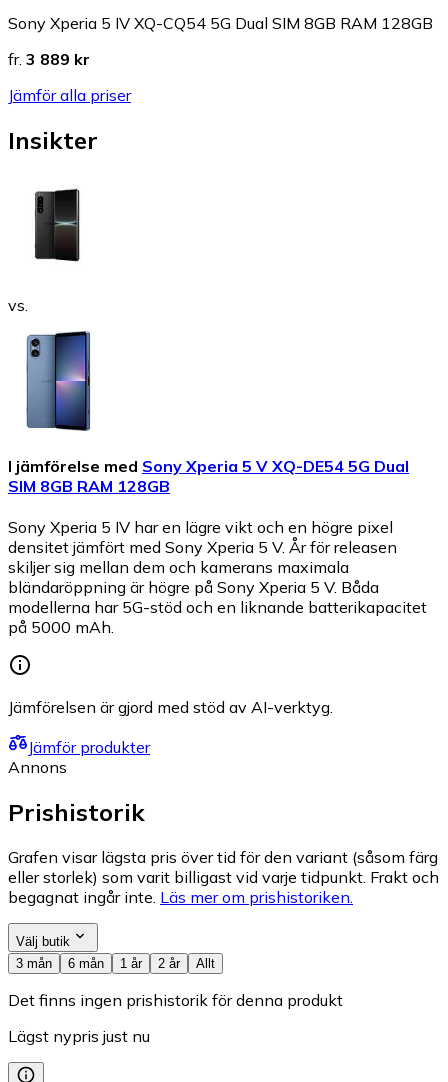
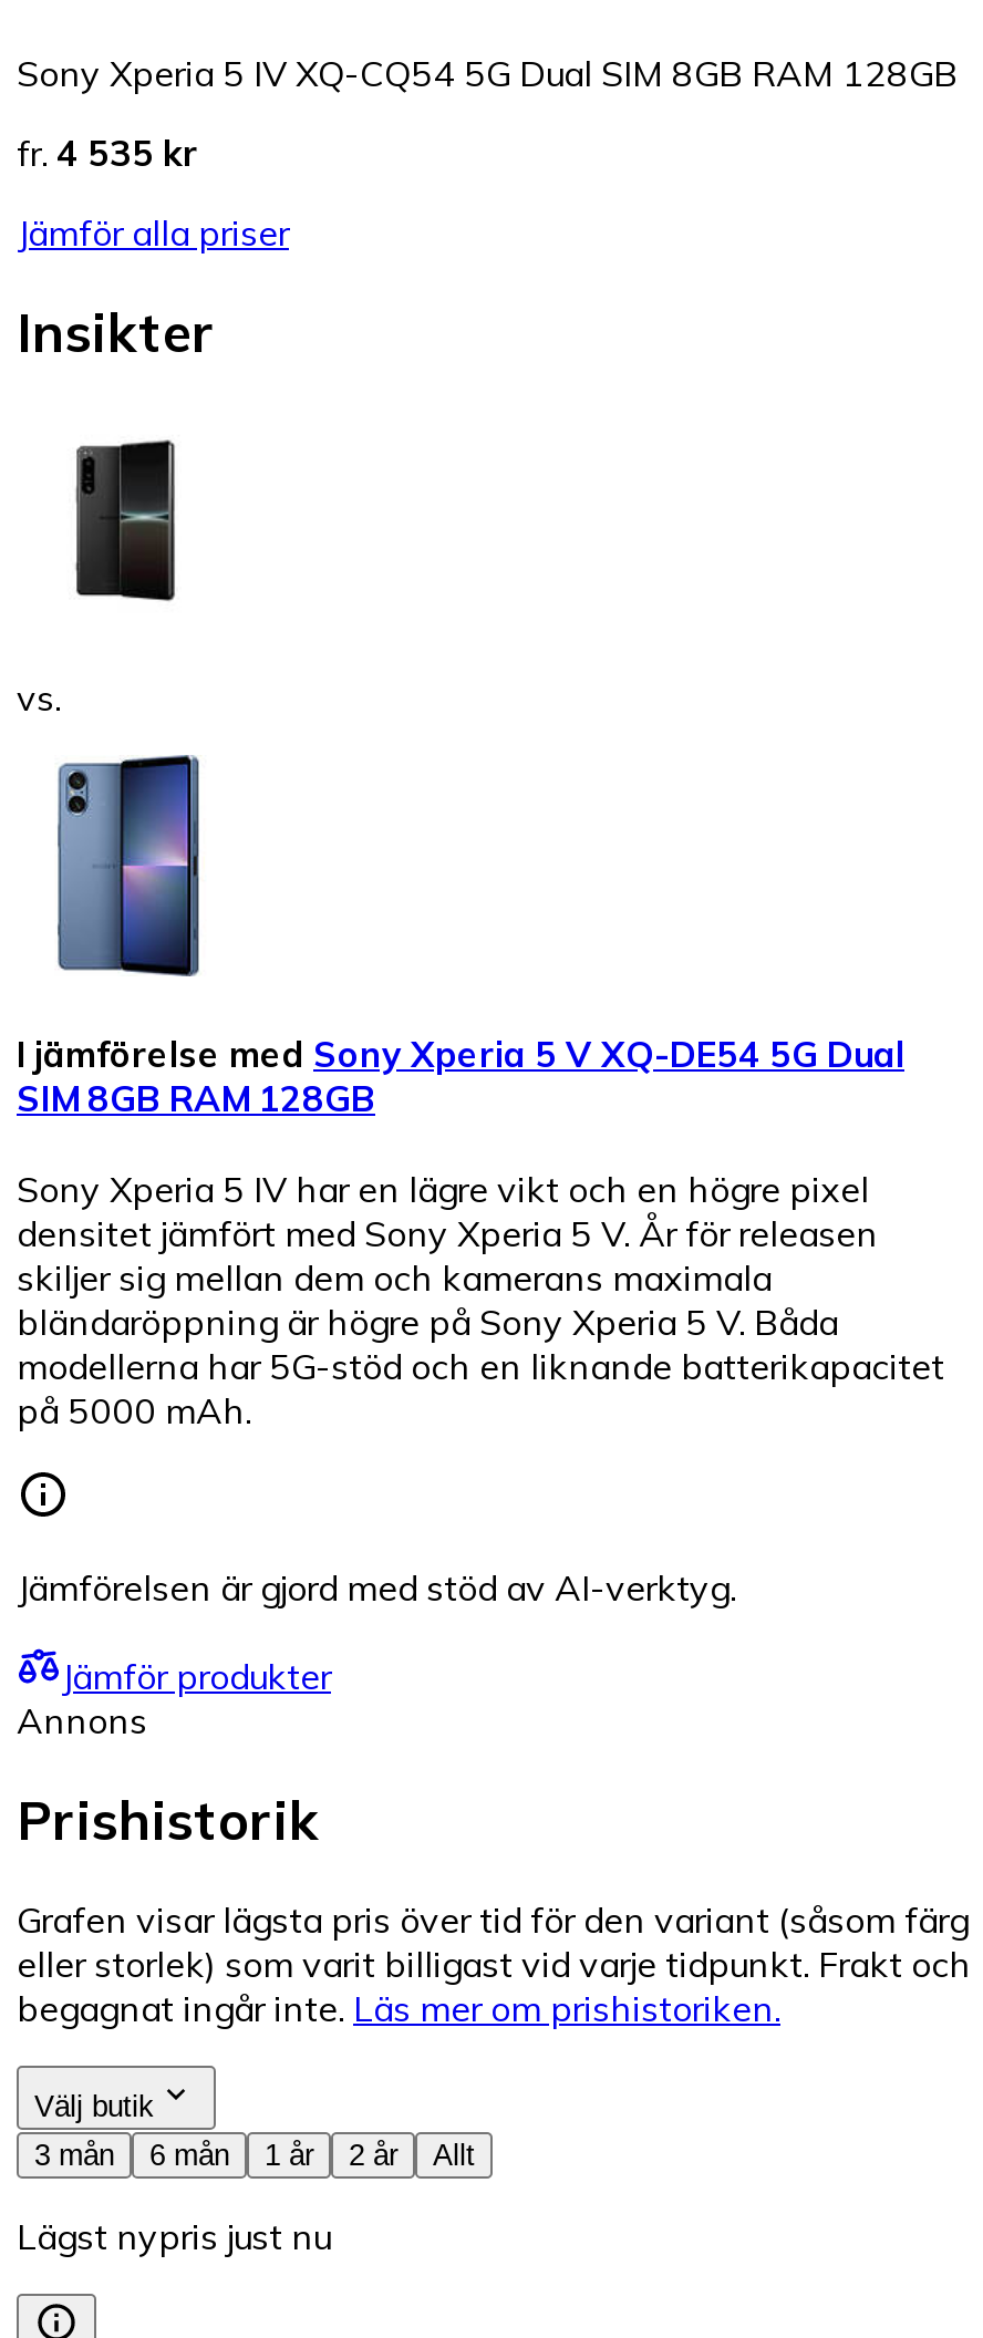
[8,49,90,69] fr. 3 889 kr -> [17,130,198,175] fr. 4 535 kr
[8,990,343,1010] Det finns ingen prishistorik för denna produkt -> none

